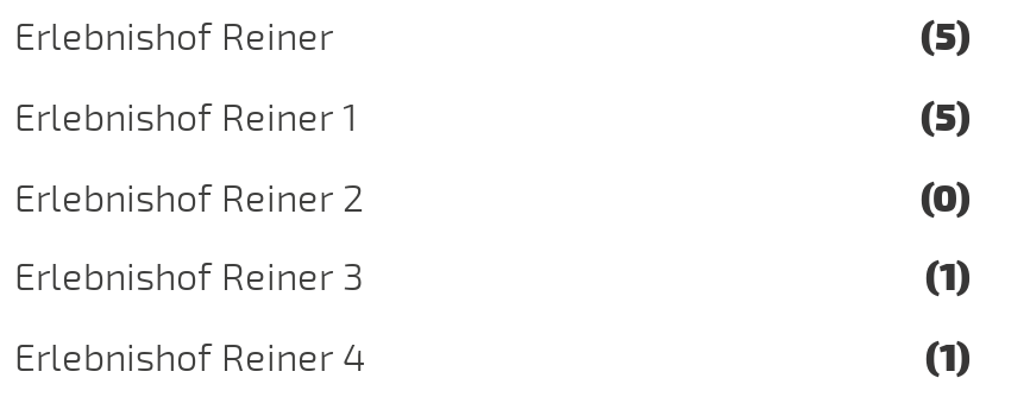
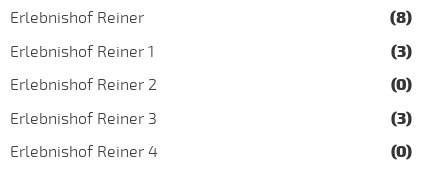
[921,15,971,63] (5) -> [390,8,412,28] (8)
[921,95,971,143] (5) -> [391,41,412,61] (3)
[925,255,971,302] (1) -> [391,109,412,129] (3)
[925,335,971,382] (1) -> [391,142,412,162] (0)

